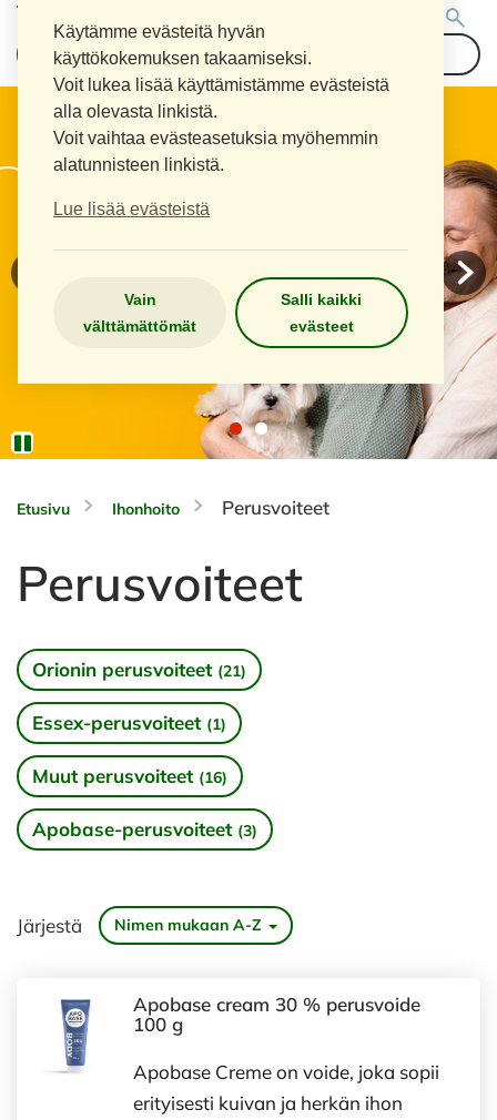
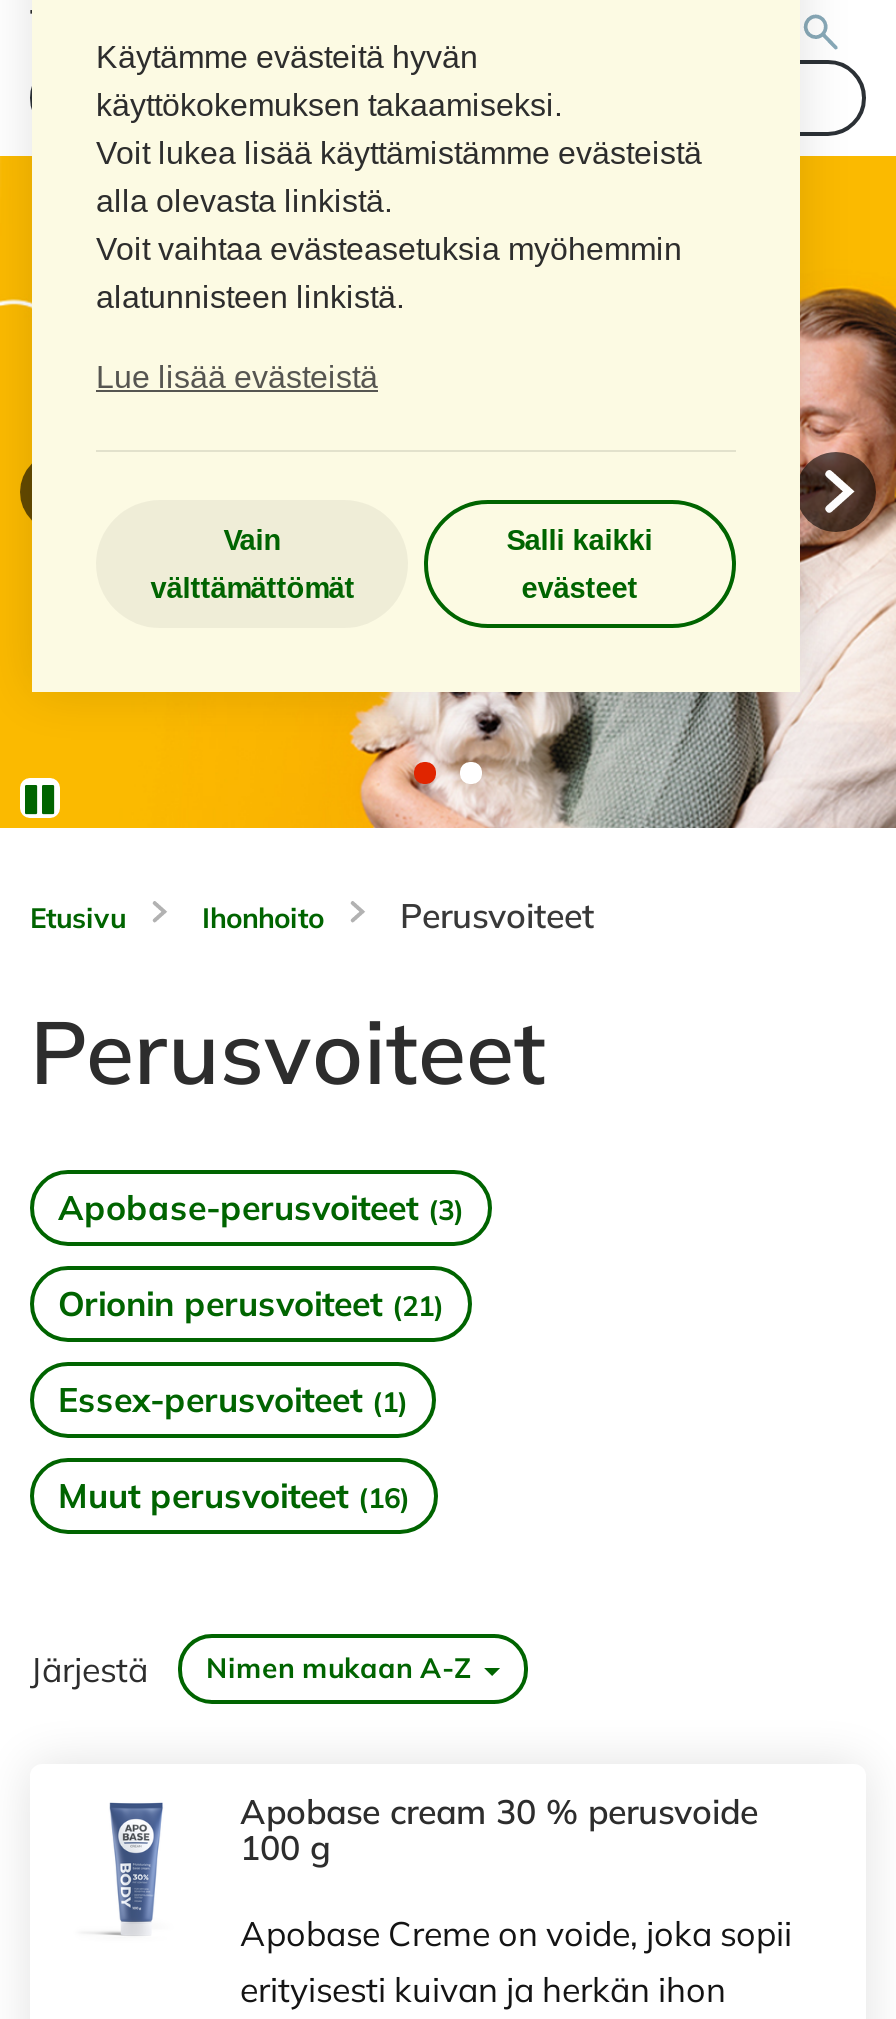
moved [32,658,246,787] -> [58,1282,444,1516]: Orionin perusvoiteet (21) | Essex-perusvoiteet (1) | Muut perusvoiteet (16)
moved [32,817,257,841] -> [58,1186,464,1228]: Apobase-perusvoiteet (3)

